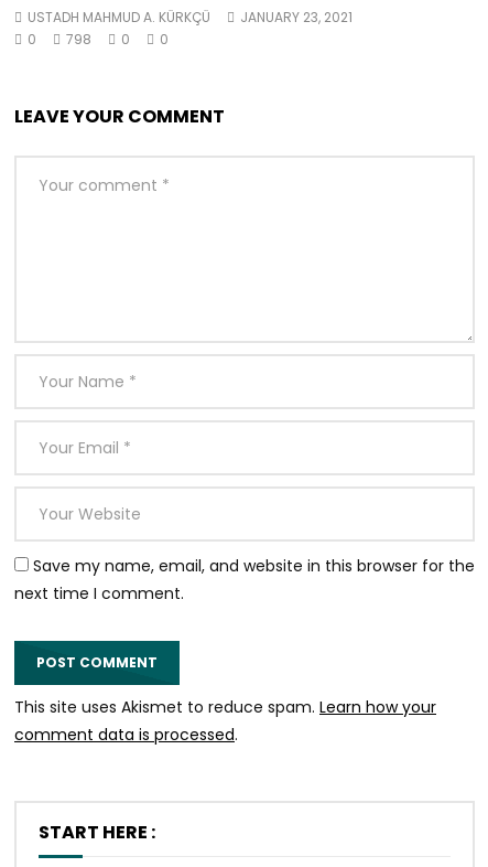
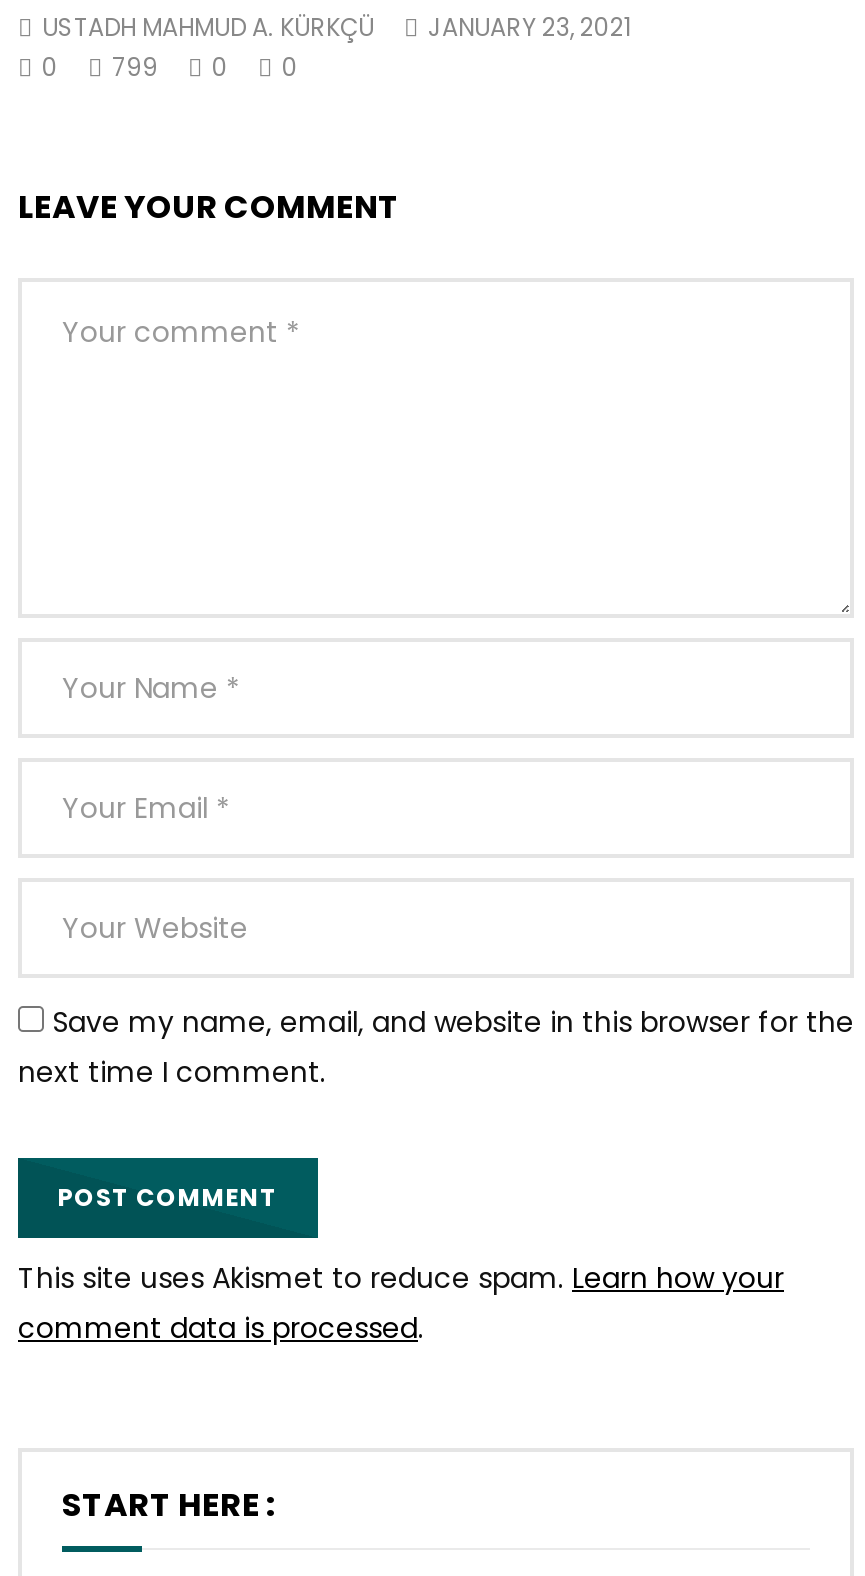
[28,29,169,48] 0 798 0 0 -> [42,49,298,83] 0 799 0 0

